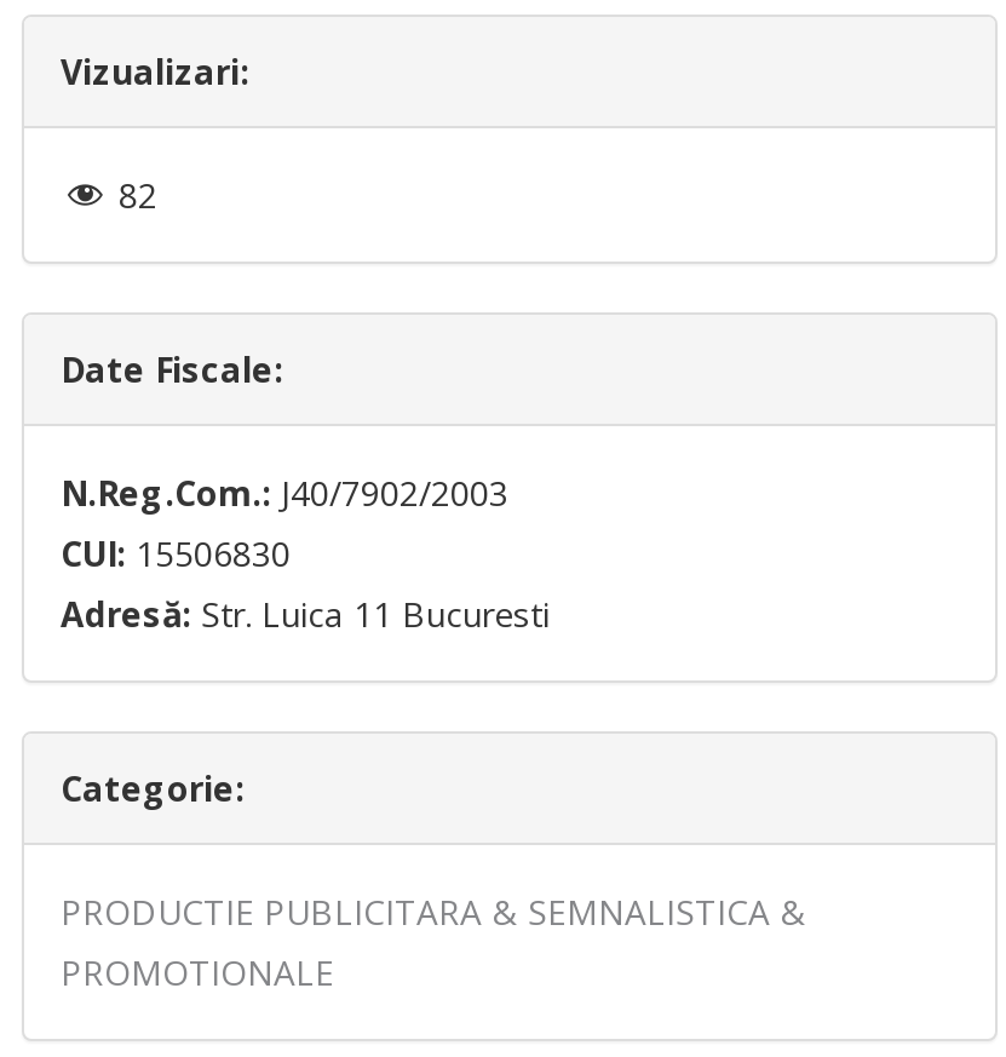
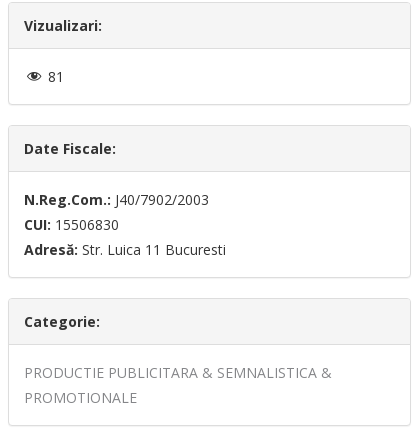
[119,172,157,218] 82 -> [48,67,64,86] 81

